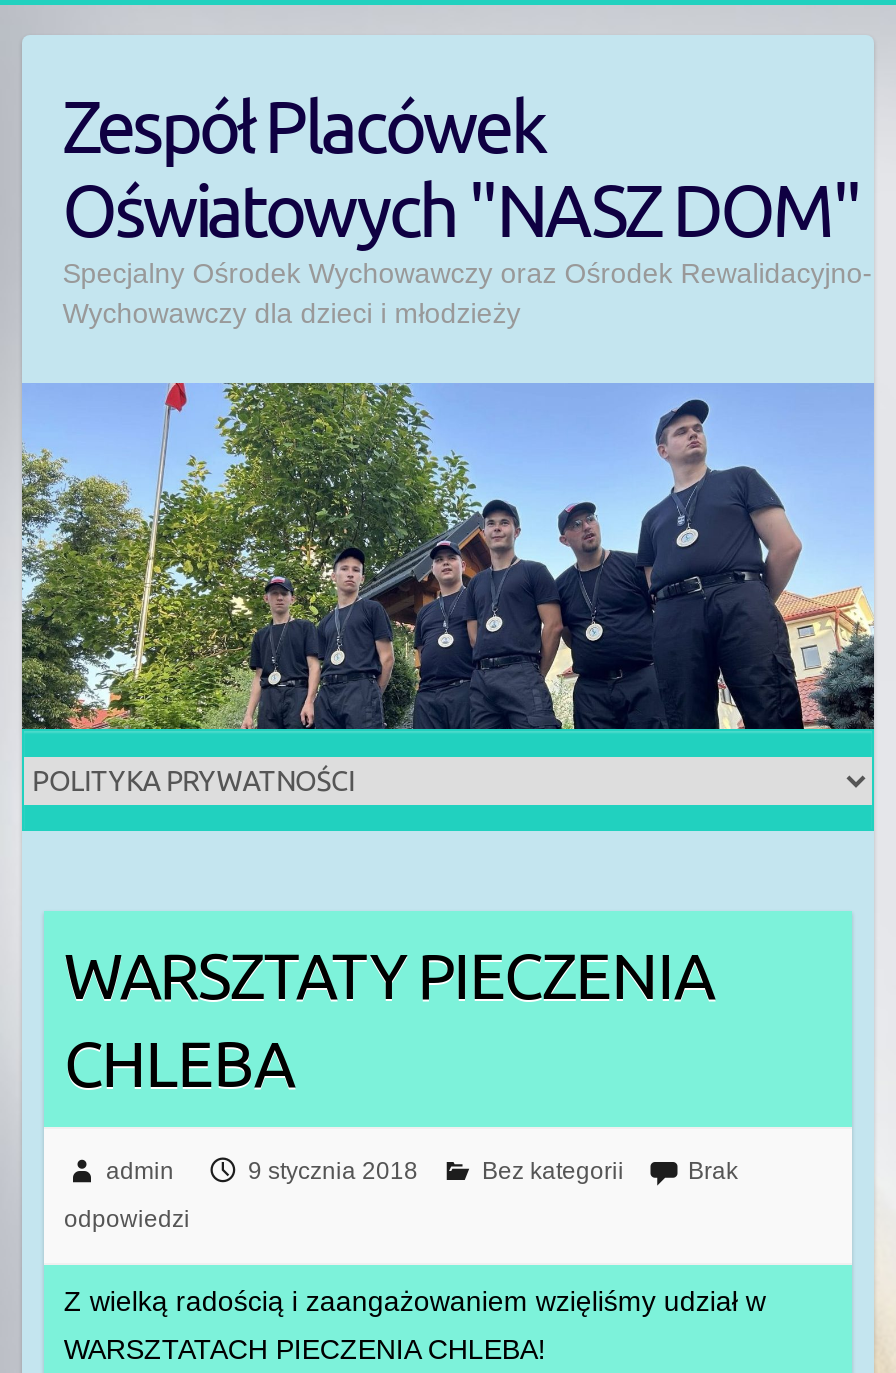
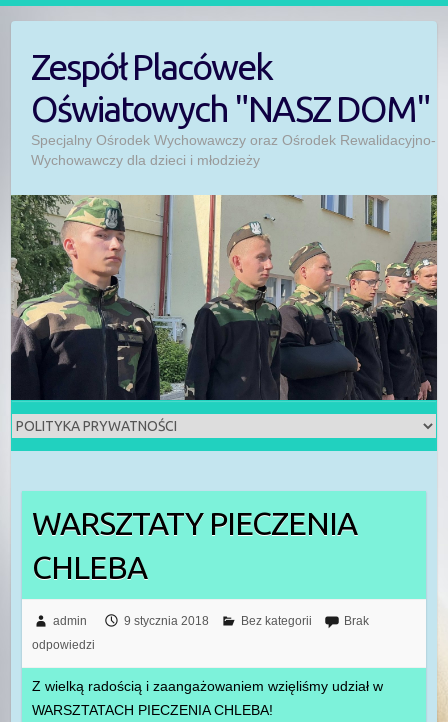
[22,381,874,731] [image] -> [10,194,438,401] [image]

